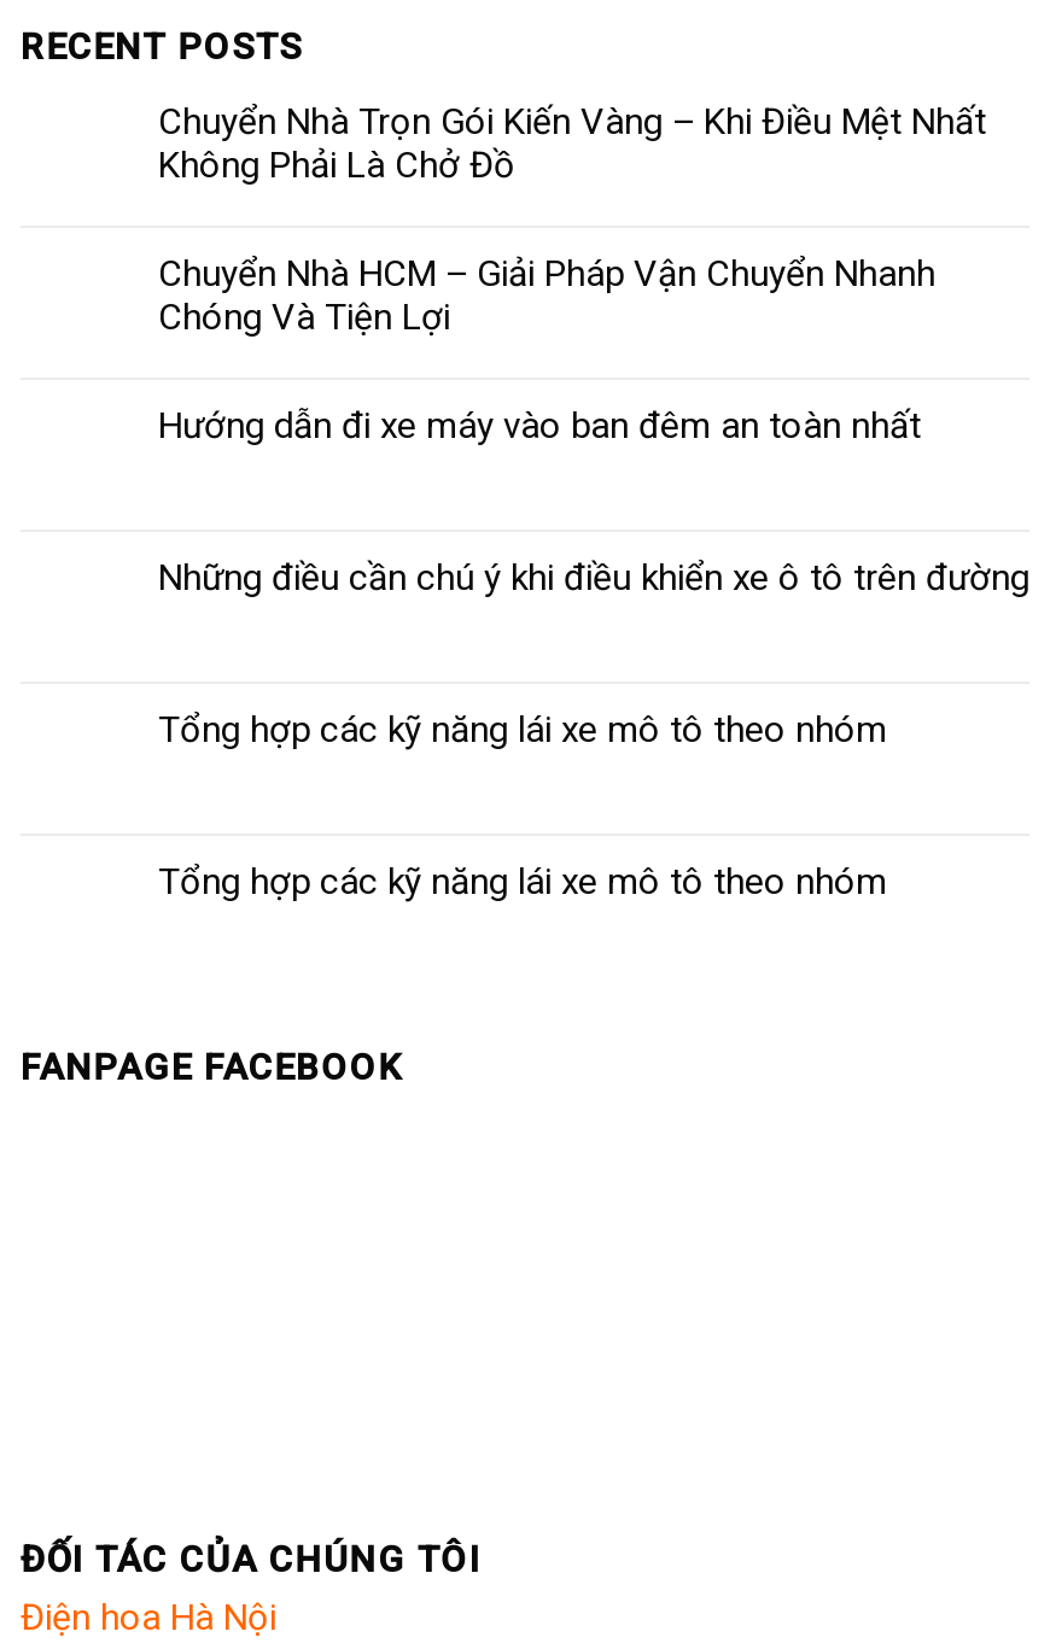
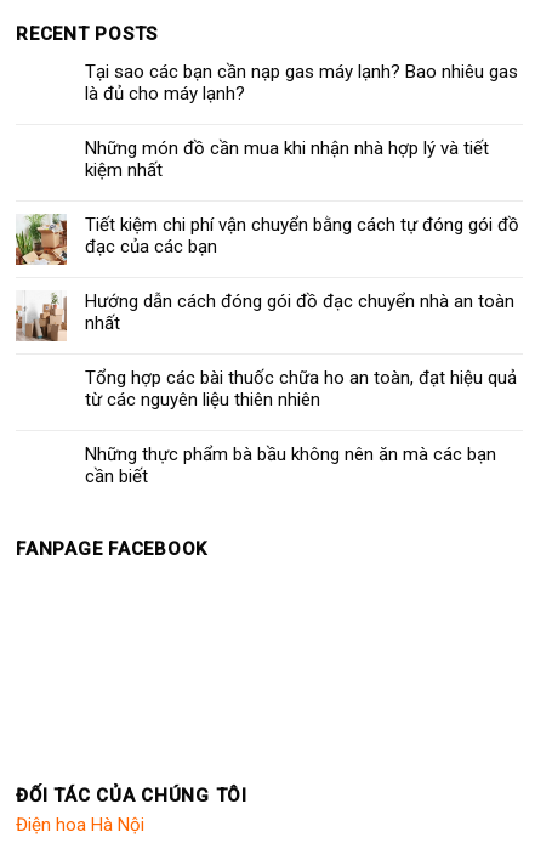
none -> [15,213,68,266] [image]
none -> [15,292,68,343] [image]
[158,99,986,186] Chuyển Nhà Trọn Gói Kiến Vàng – Khi Điều Mệt Nhất | Không Phải Là Chở Đồ -> [85,61,518,105] Tại sao các bạn cần nạp gas máy lạnh? Bao nhiêu gas | là đủ cho máy lạnh?
[158,251,935,338] Chuyển Nhà HCM – Giải Pháp Vận Chuyển Nhanh | Chóng Và Tiện Lợi -> [85,138,489,181] Những món đồ cần mua khi nhận nhà hợp lý và tiết | kiệm nhất
[158,403,921,447] Hướng dẫn đi xe máy vào ban đêm an toàn nhất -> [85,214,519,258] Tiết kiệm chi phí vận chuyển bằng cách tự đóng gói đồ | đạc của các bạn
[158,555,1029,599] Những điều cần chú ý khi điều khiển xe ô tô trên đường -> [85,291,514,334] Hướng dẫn cách đóng gói đồ đạc chuyển nhà an toàn | nhất
[158,707,887,751] Tổng hợp các kỹ năng lái xe mô tô theo nhóm -> [85,367,517,411] Tổng hợp các bài thuốc chữa ho an toàn, đạt hiệu quả | từ các nguyên liệu thiên nhiên
[158,859,887,903] Tổng hợp các kỹ năng lái xe mô tô theo nhóm -> [85,444,496,487] Những thực phẩm bà bầu không nên ăn mà các bạn | cần biết

